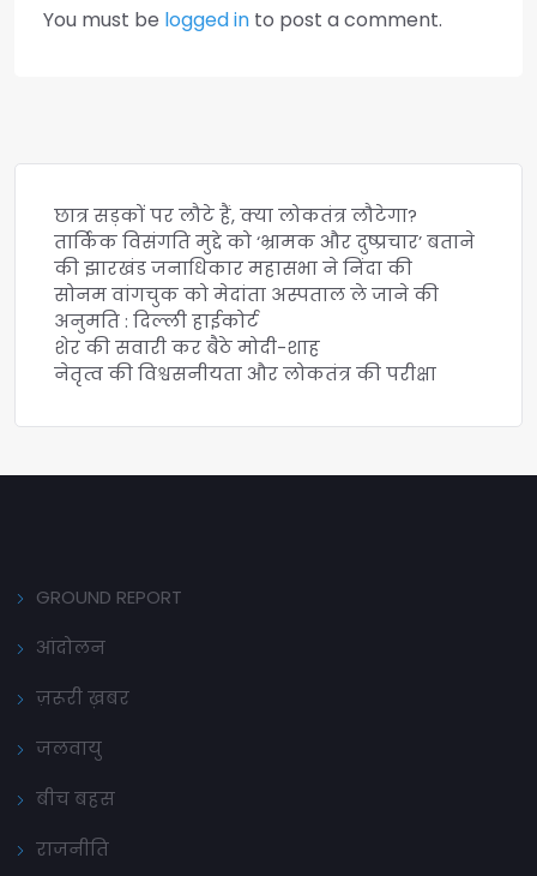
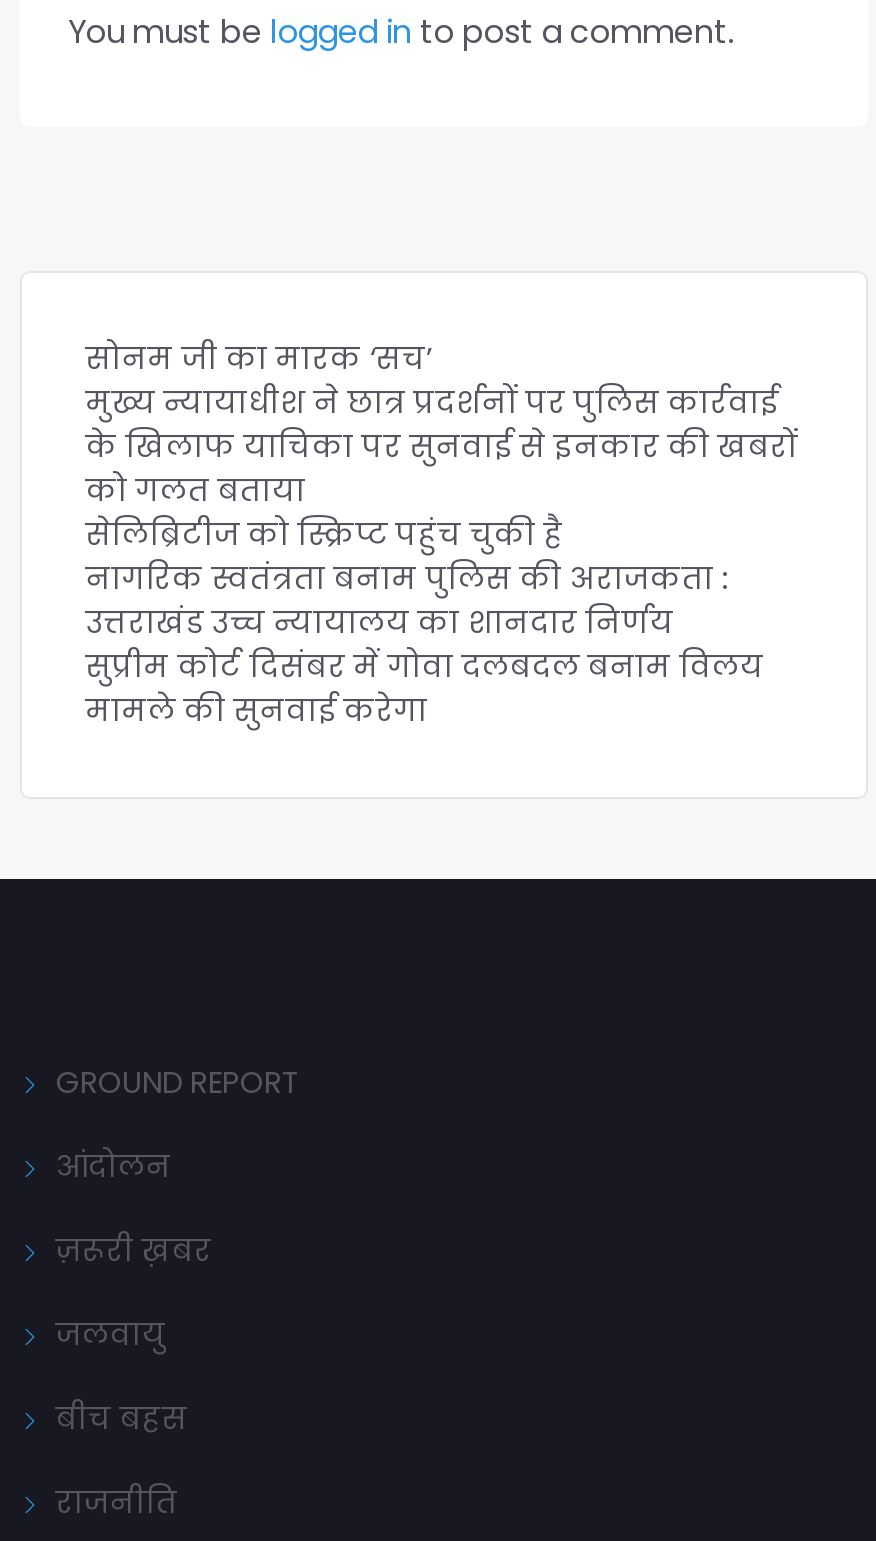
[54,203,475,387] छात्र सड़कों पर लौटे हैं, क्या लोकतंत्र लौटेगा? | तार्किक विसंगति मुद्दे को ‘भ्रामक और दुष्प्रचार’ बताने | की झारखंड जनाधिकार महासभा ने निंदा की | सोनम वांगचुक को मेदांता अस्पताल ले जाने की | अनुमति : दिल्ली हाईकोर्ट | शेर की सवारी कर बैठे मोदी-शाह | नेतृत्व की विश्वसनीयता और लोकतंत्र की परीक्षा -> [86,338,798,732] सोनम जी का मारक ‘सच’ | मुख्य न्यायाधीश ने छात्र प्रदर्शनों पर पुलिस कार्रवाई | के खिलाफ याचिका पर सुनवाई से इनकार की खबरों | को गलत बताया | सेलिब्रिटीज को स्क्रिप्ट पहुंच चुकी है | नागरिक स्वतंत्रता बनाम पुलिस की अराजकता : | उत्तराखंड उच्च न्यायालय का शानदार निर्णय | सुप्रीम कोर्ट दिसंबर में गोवा दलबदल बनाम विलय | मामले की सुनवाई करेगा

